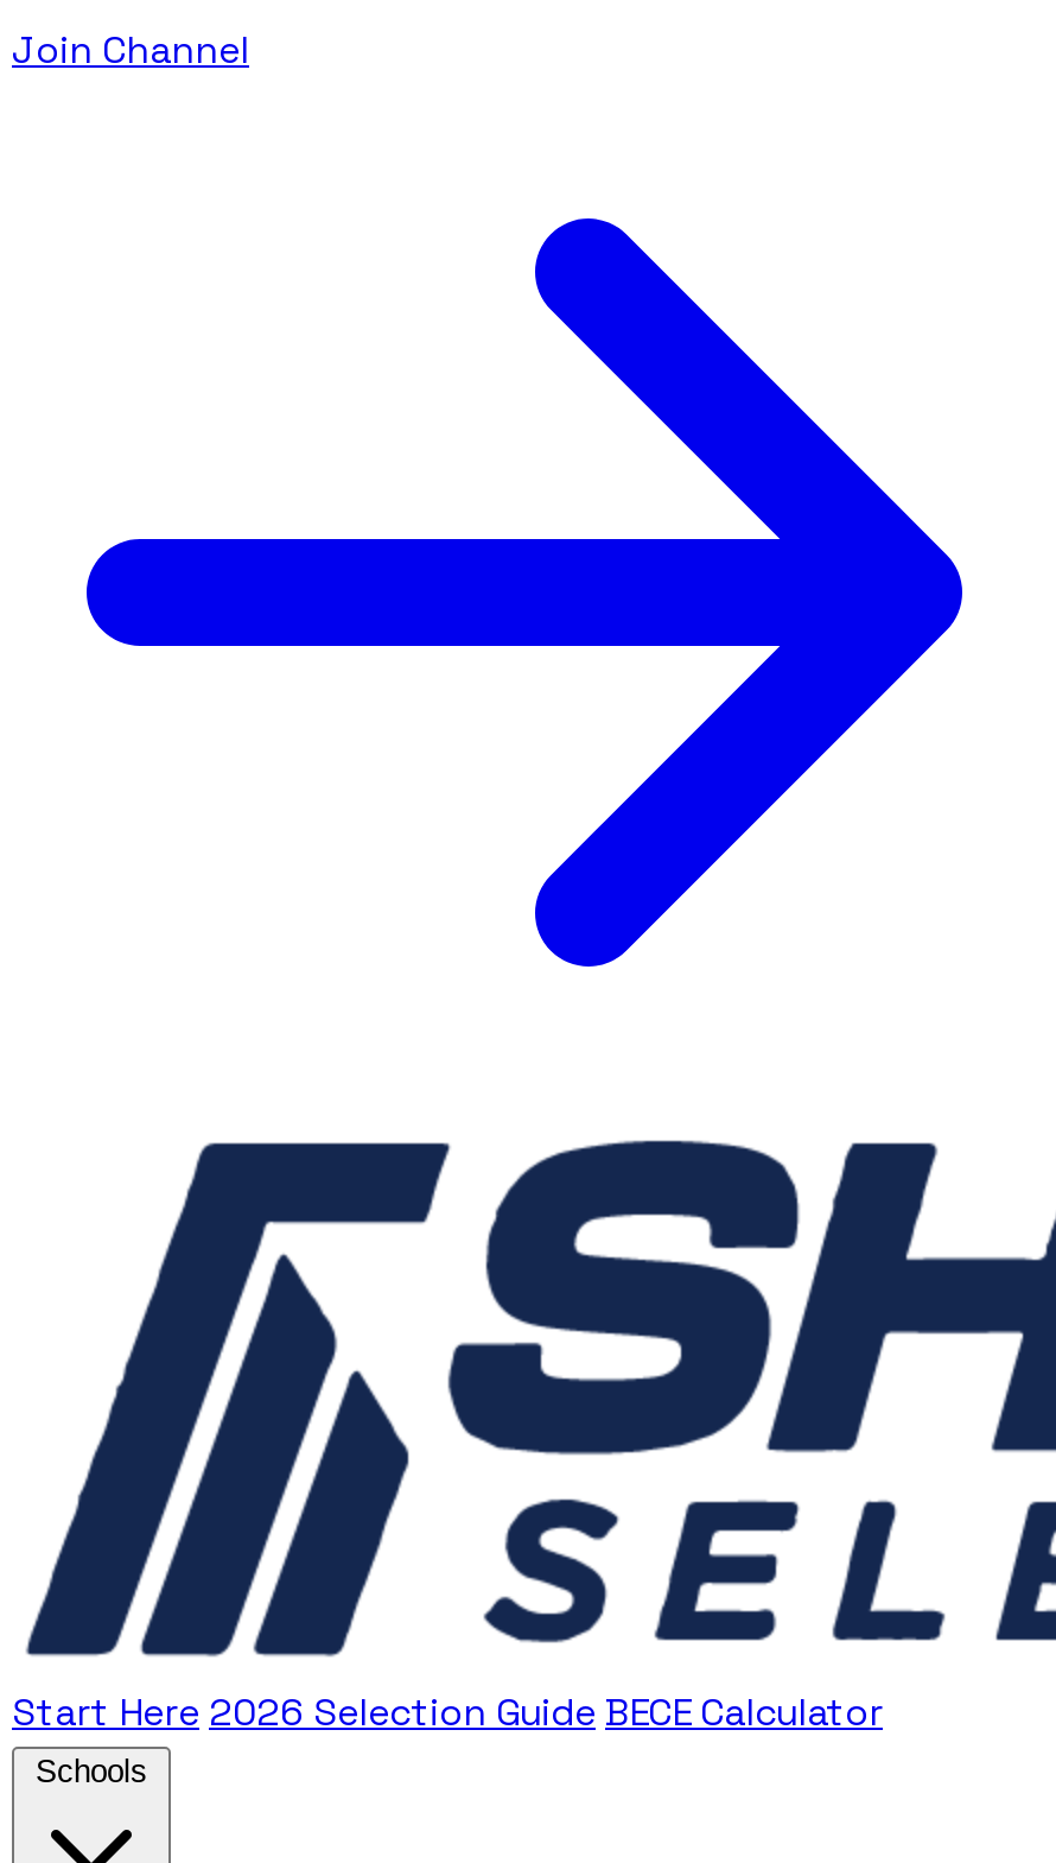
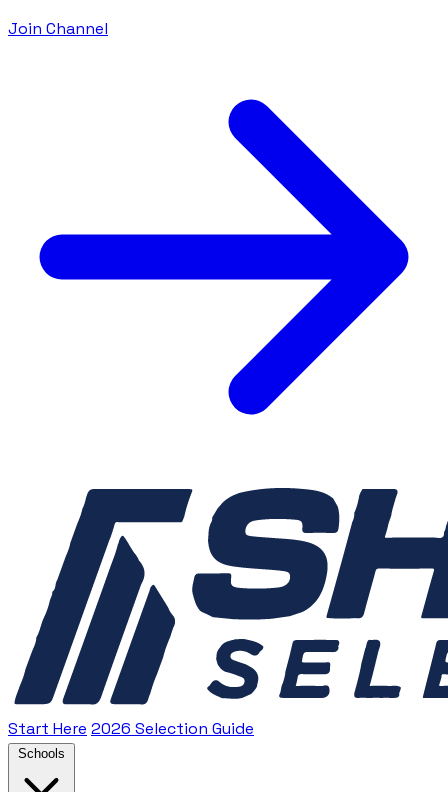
[12,1687,883,1737] Start Here 2026 Selection Guide BECE Calculator -> [8,718,254,739] Start Here 2026 Selection Guide

